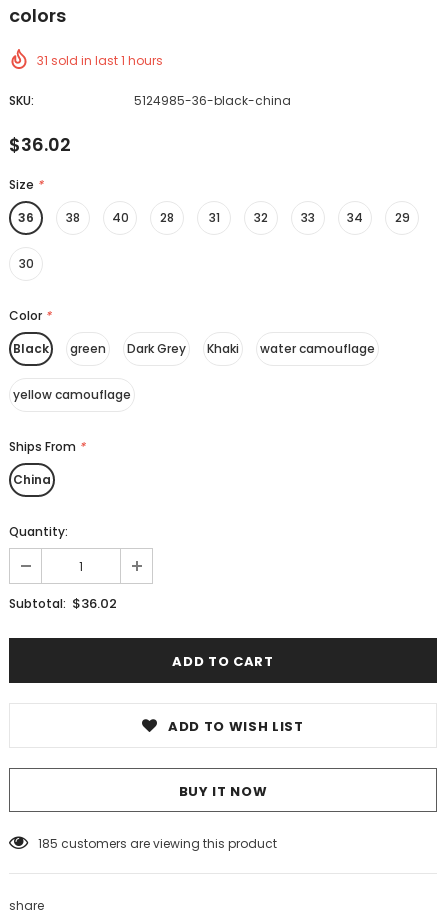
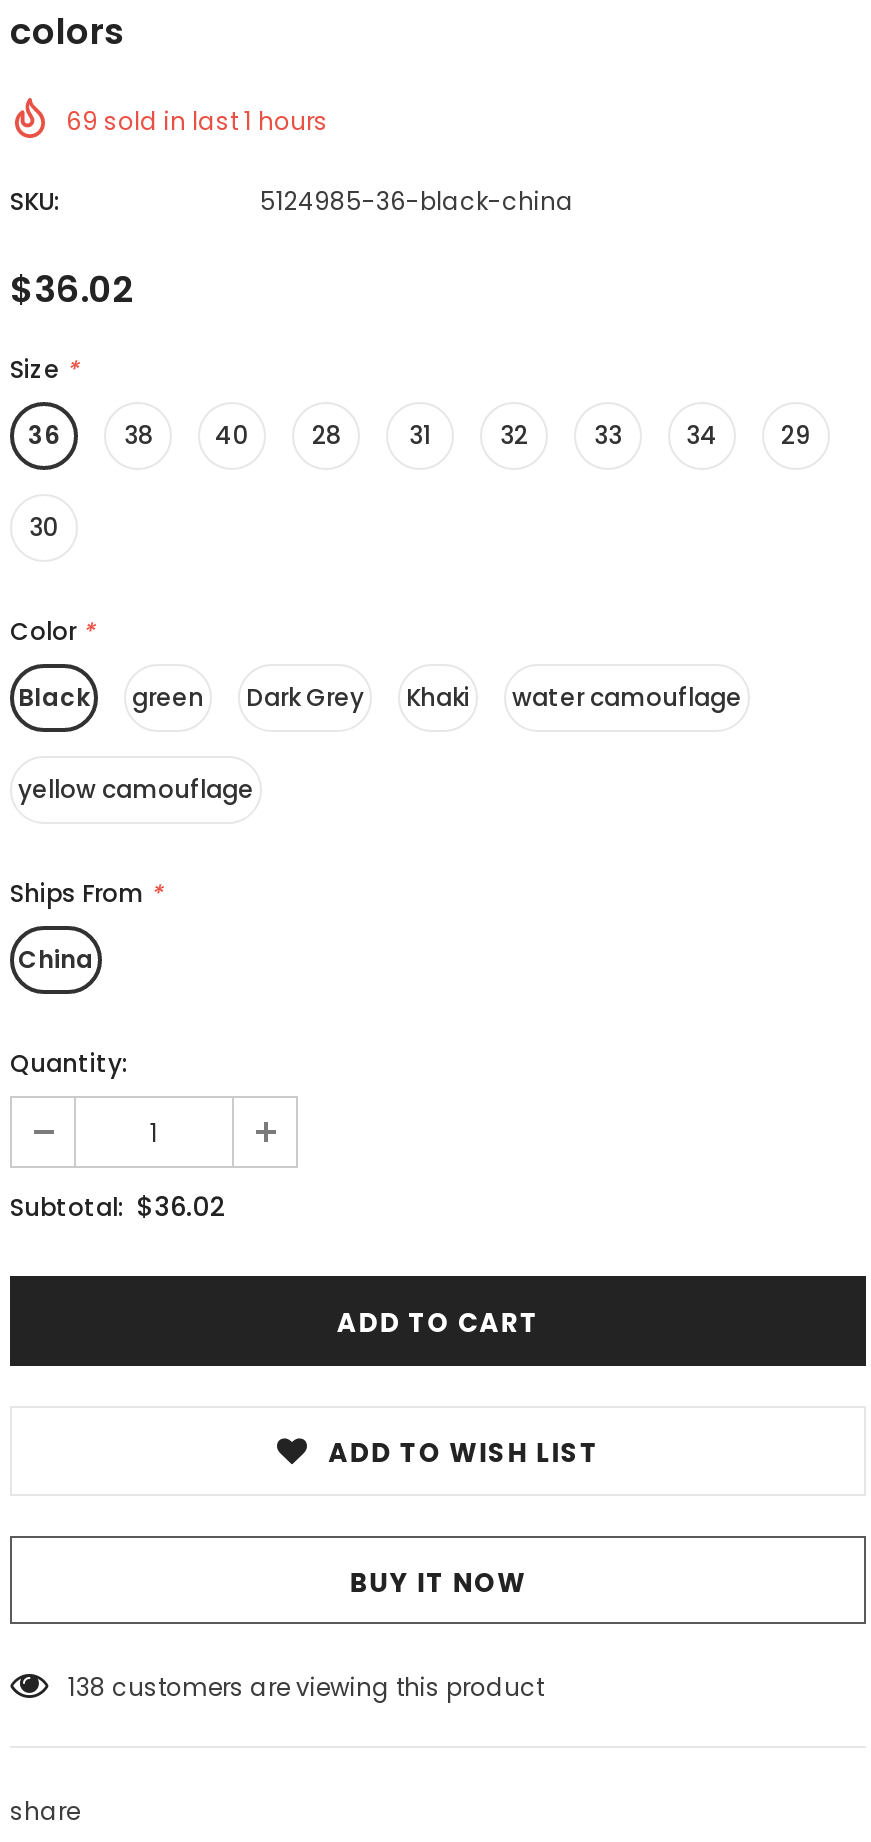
[37,52,163,69] 31 sold in last 1 hours -> [66,104,328,138] 69 sold in last 1 hours
[38,835,277,852] 185 customers are viewing this product -> [68,1670,544,1704] 138 customers are viewing this product

